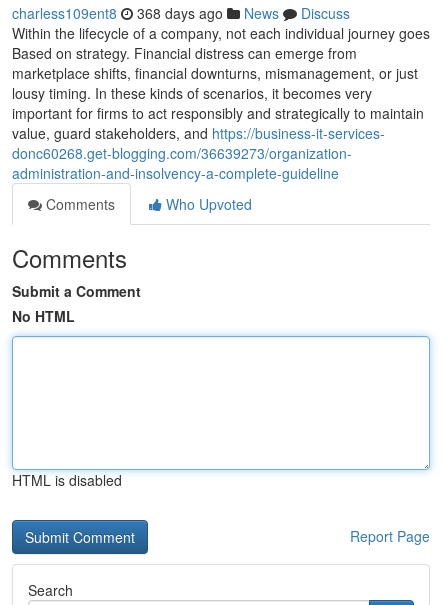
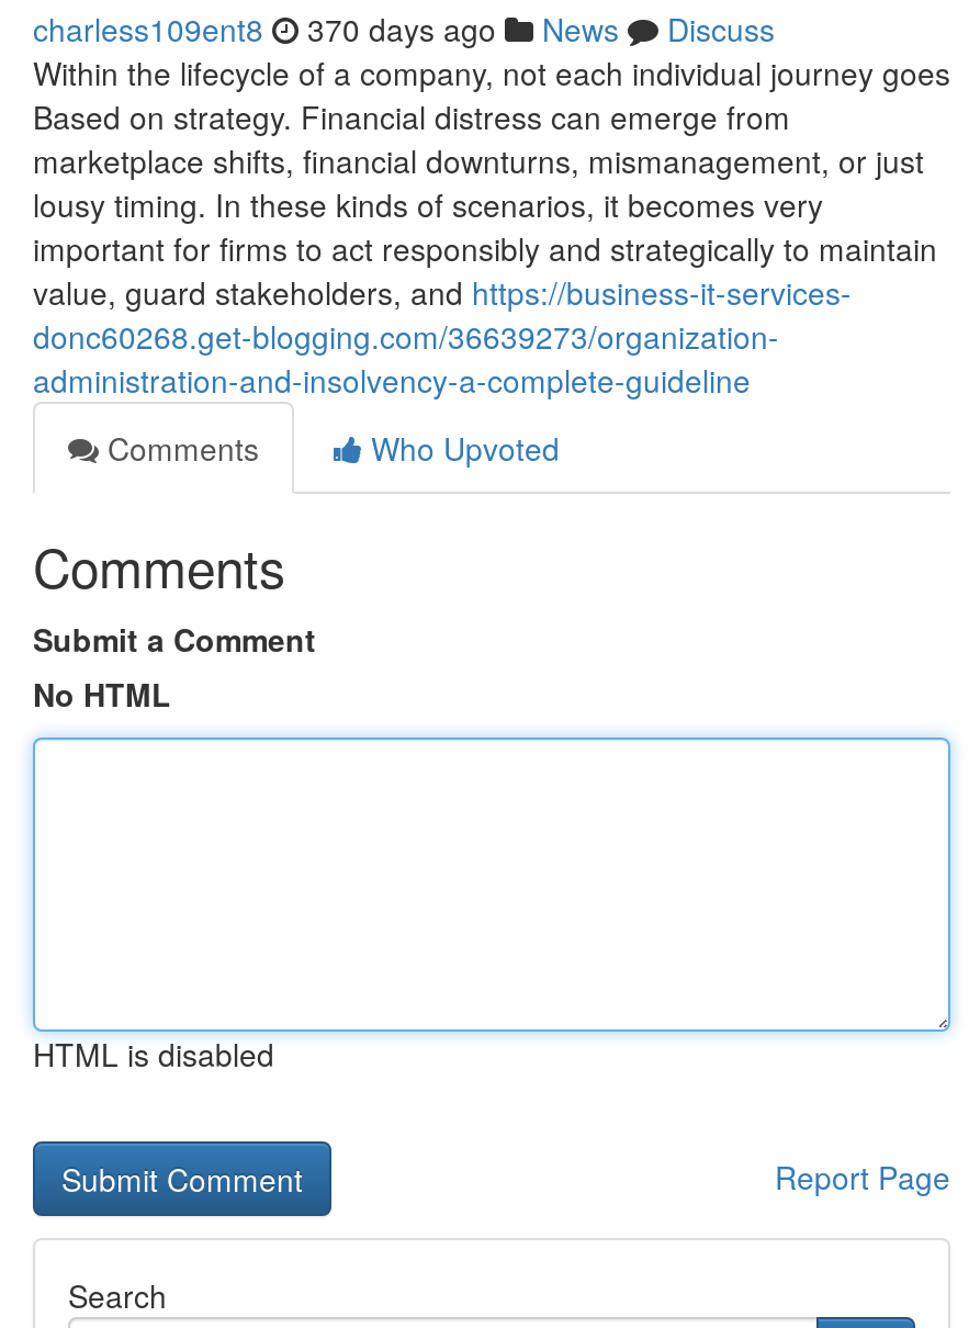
[12,3,350,23] charless109ent8 368 days ago News Discuss -> [33,7,775,50] charless109ent8 370 days ago News Discuss

